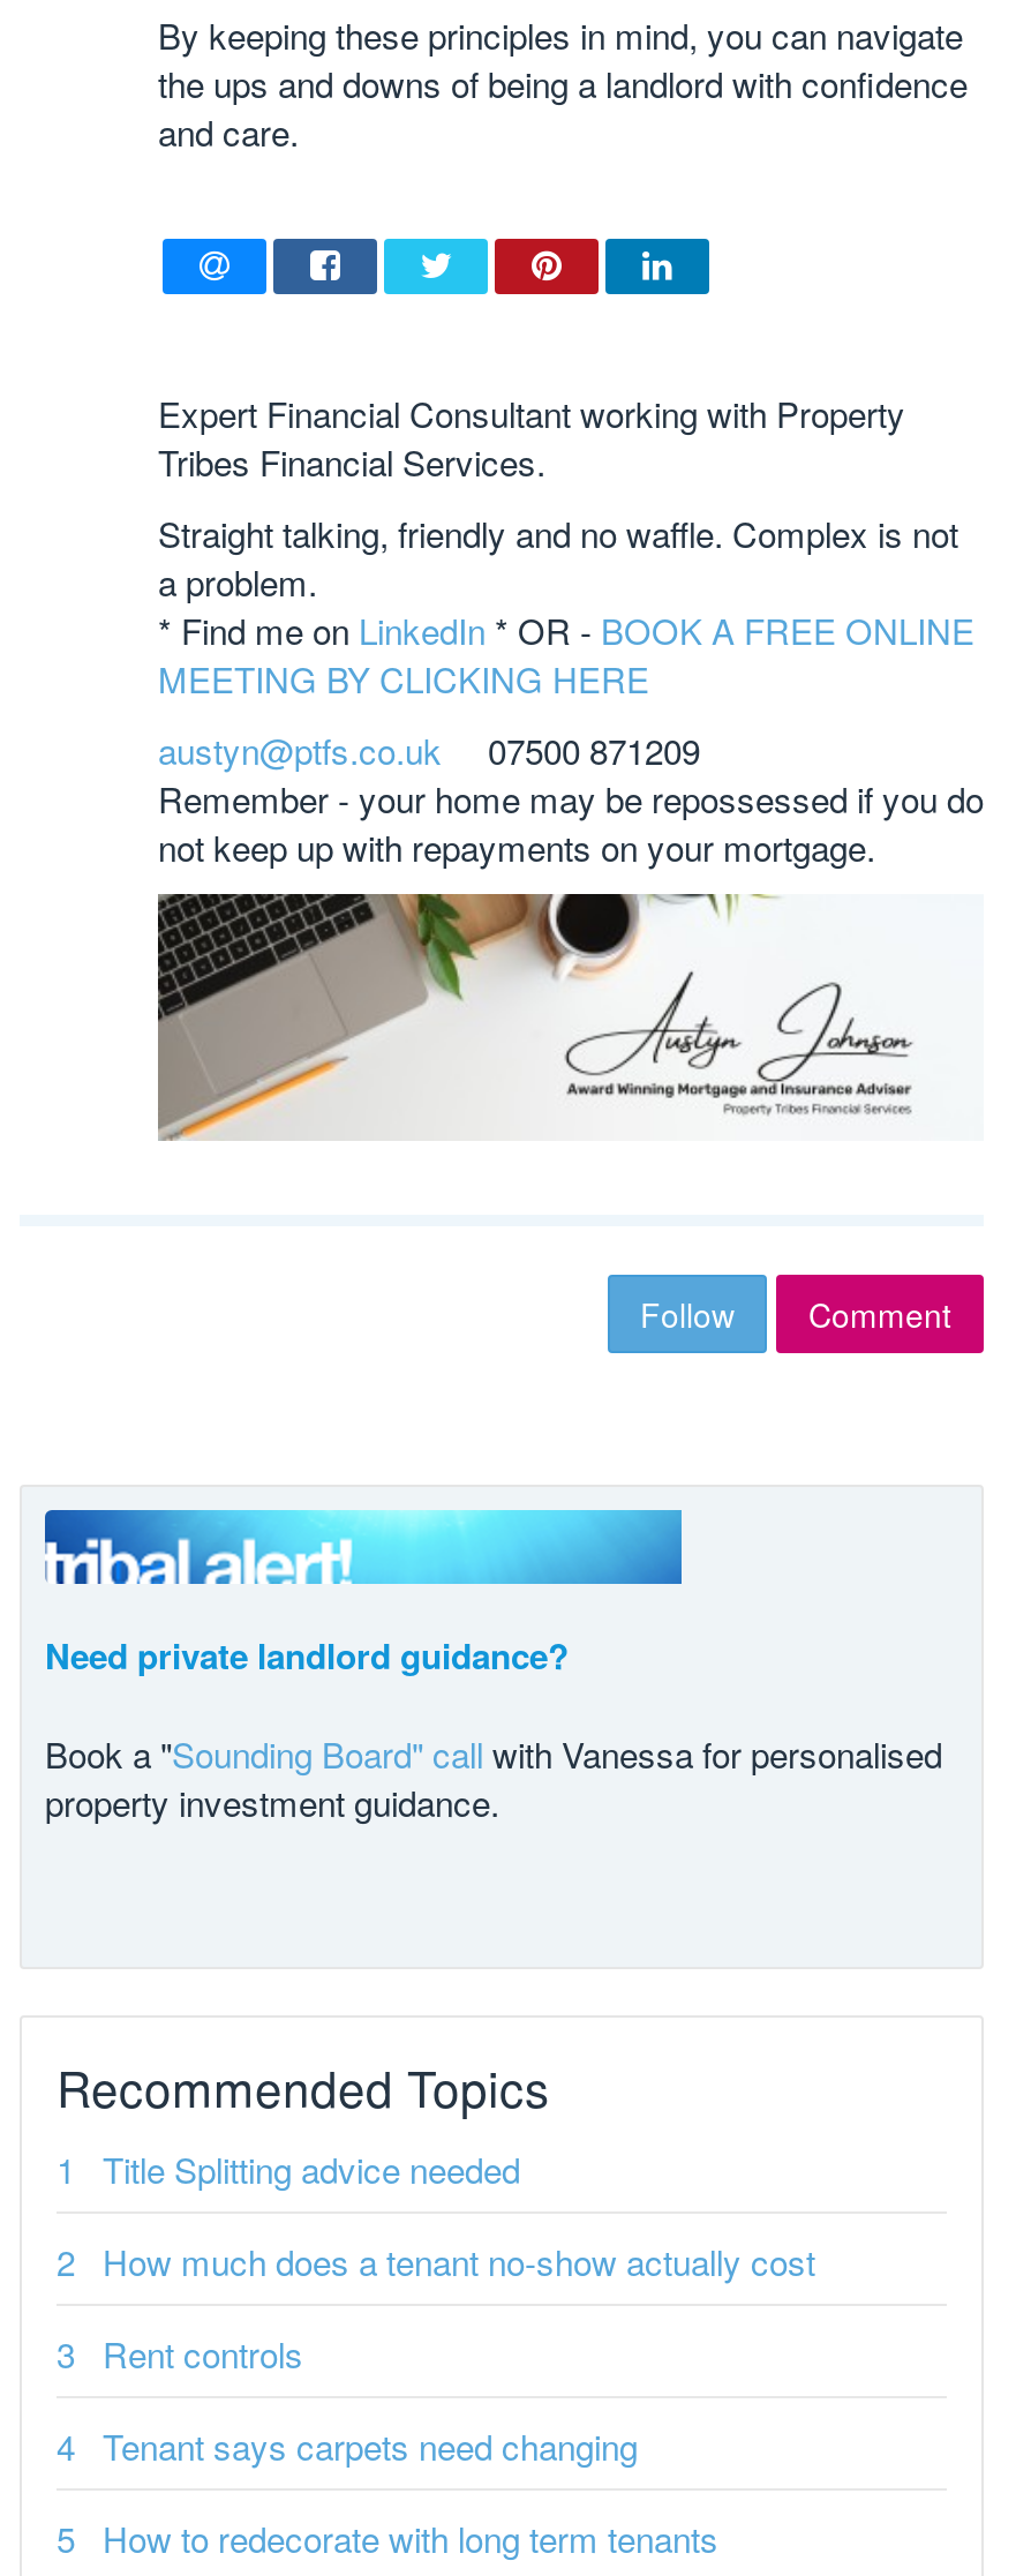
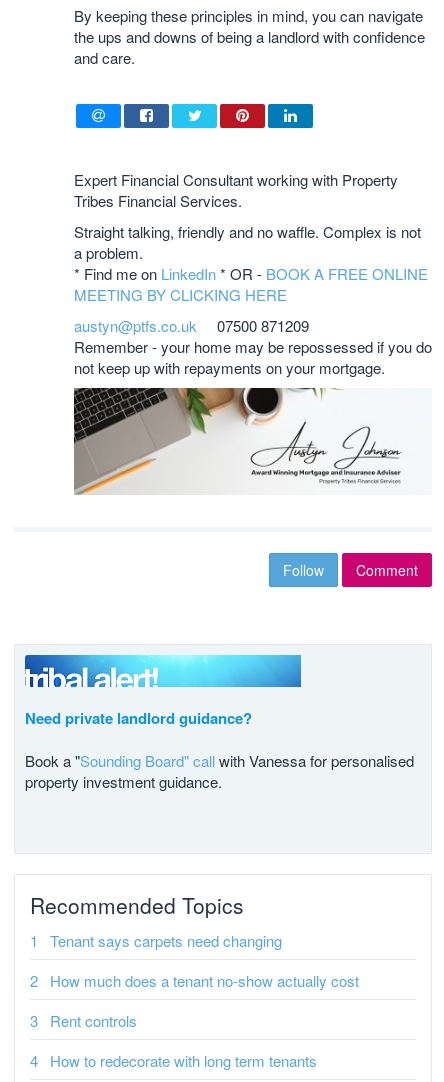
[103,2145,520,2194] Title Splitting advice needed -> none
moved [103,2422,638,2471] -> [50,930,282,951]: Tenant says carpets need changing

